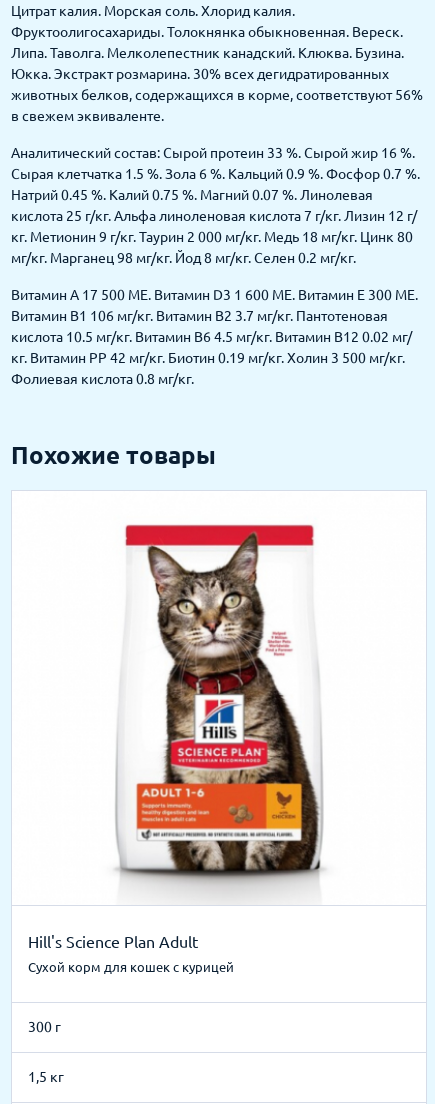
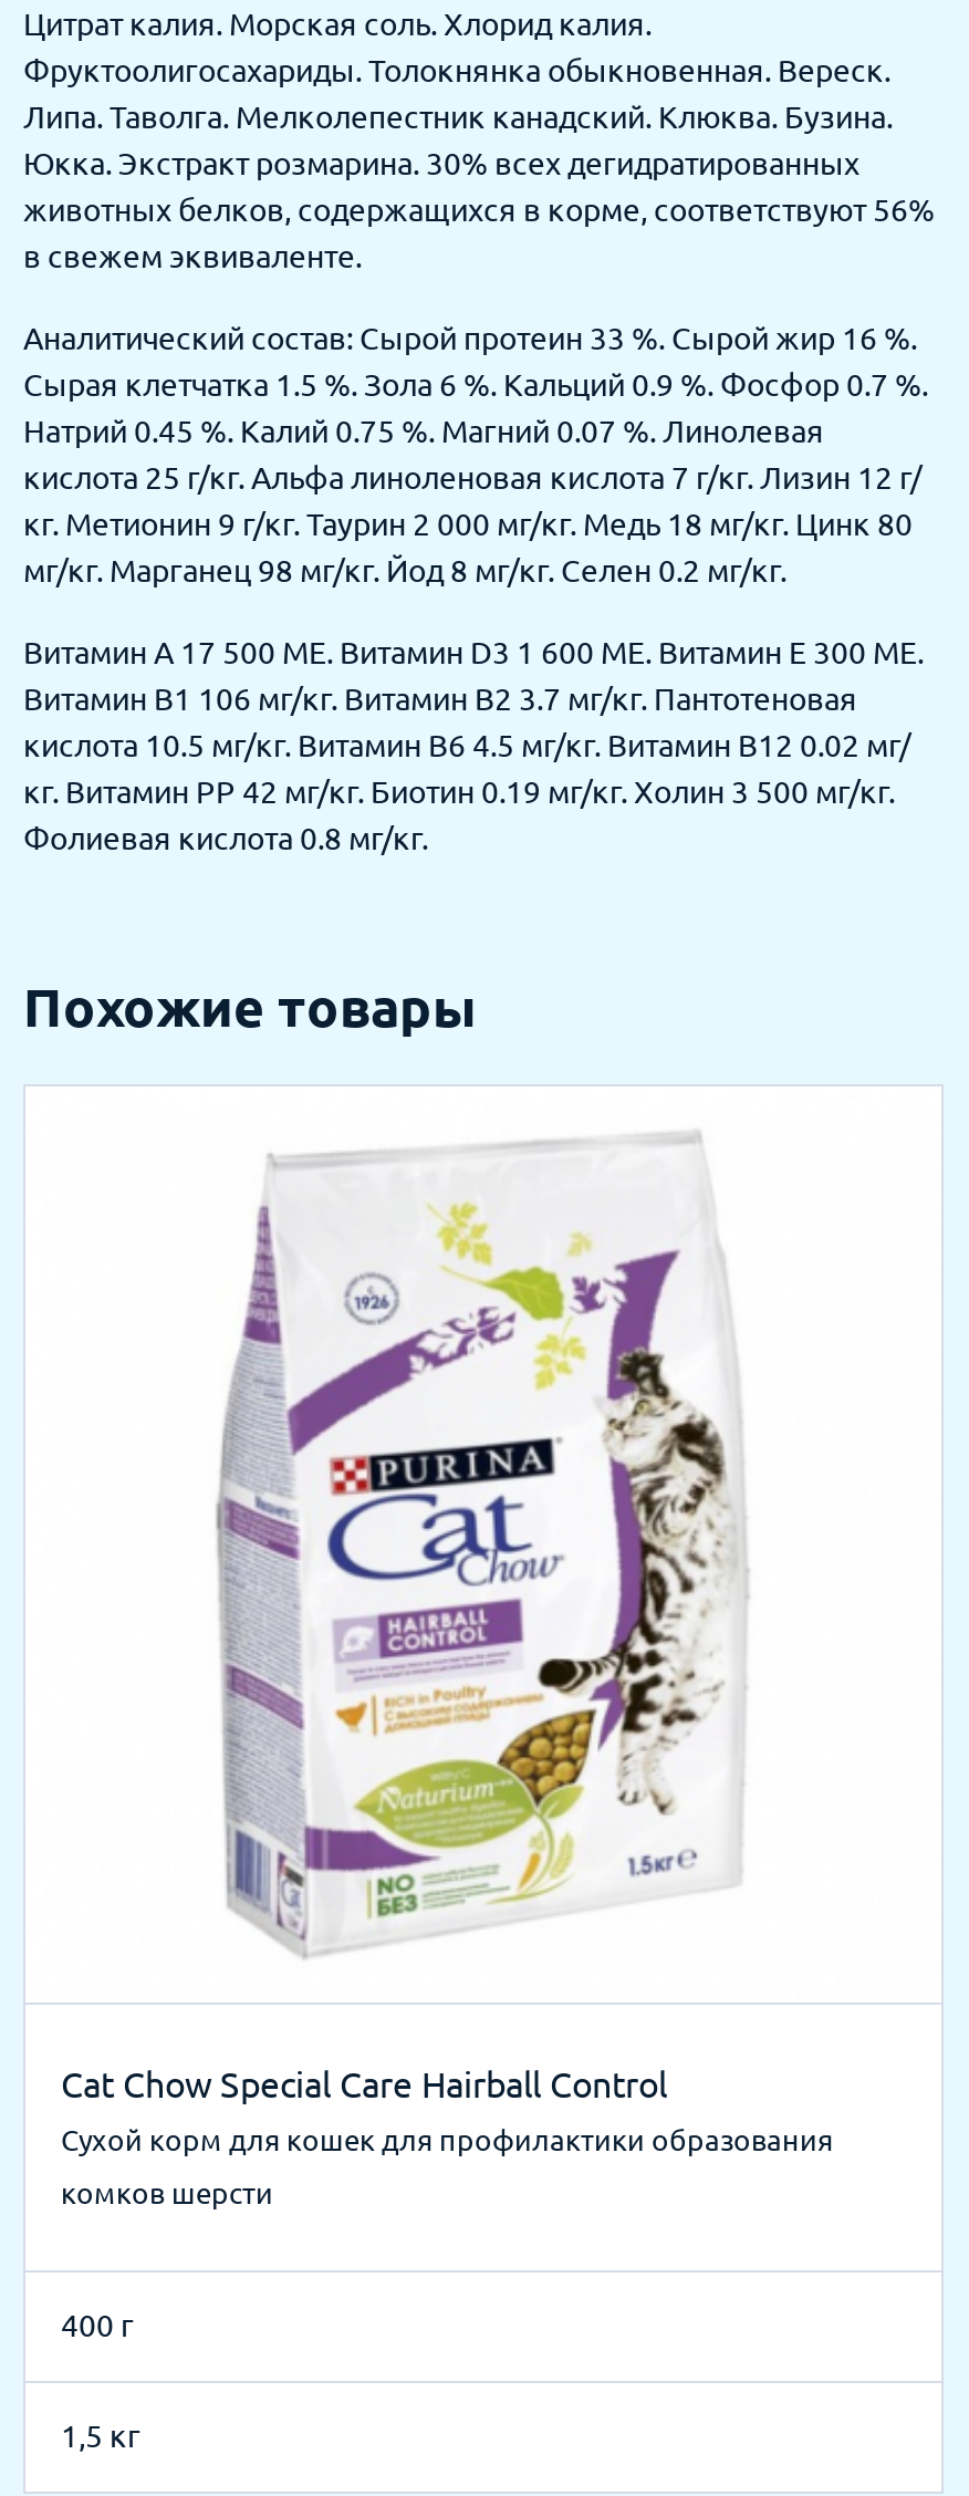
[28,524,337,974] [image] | Hill's Science Plan Adult | Cухой корм для кошек с курицей -> [61,1131,833,2208] [image] | Cat Chow Special Care Hairball Control | Сухой корм для кошек для профилактики образования | комков шерсти
[28,1019,61,1035] 300 г -> [61,2307,134,2343] 400 г

